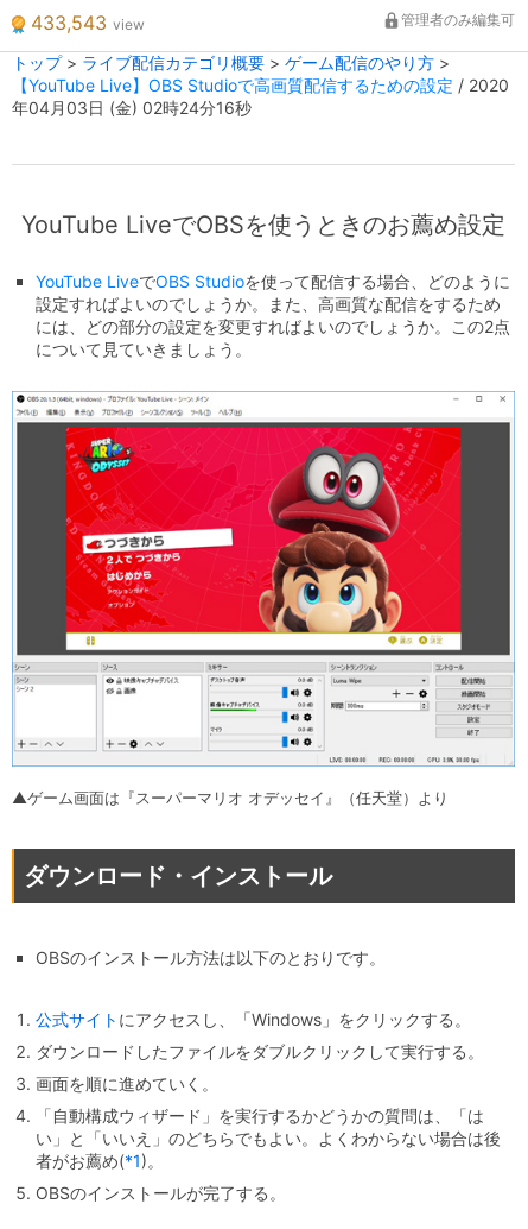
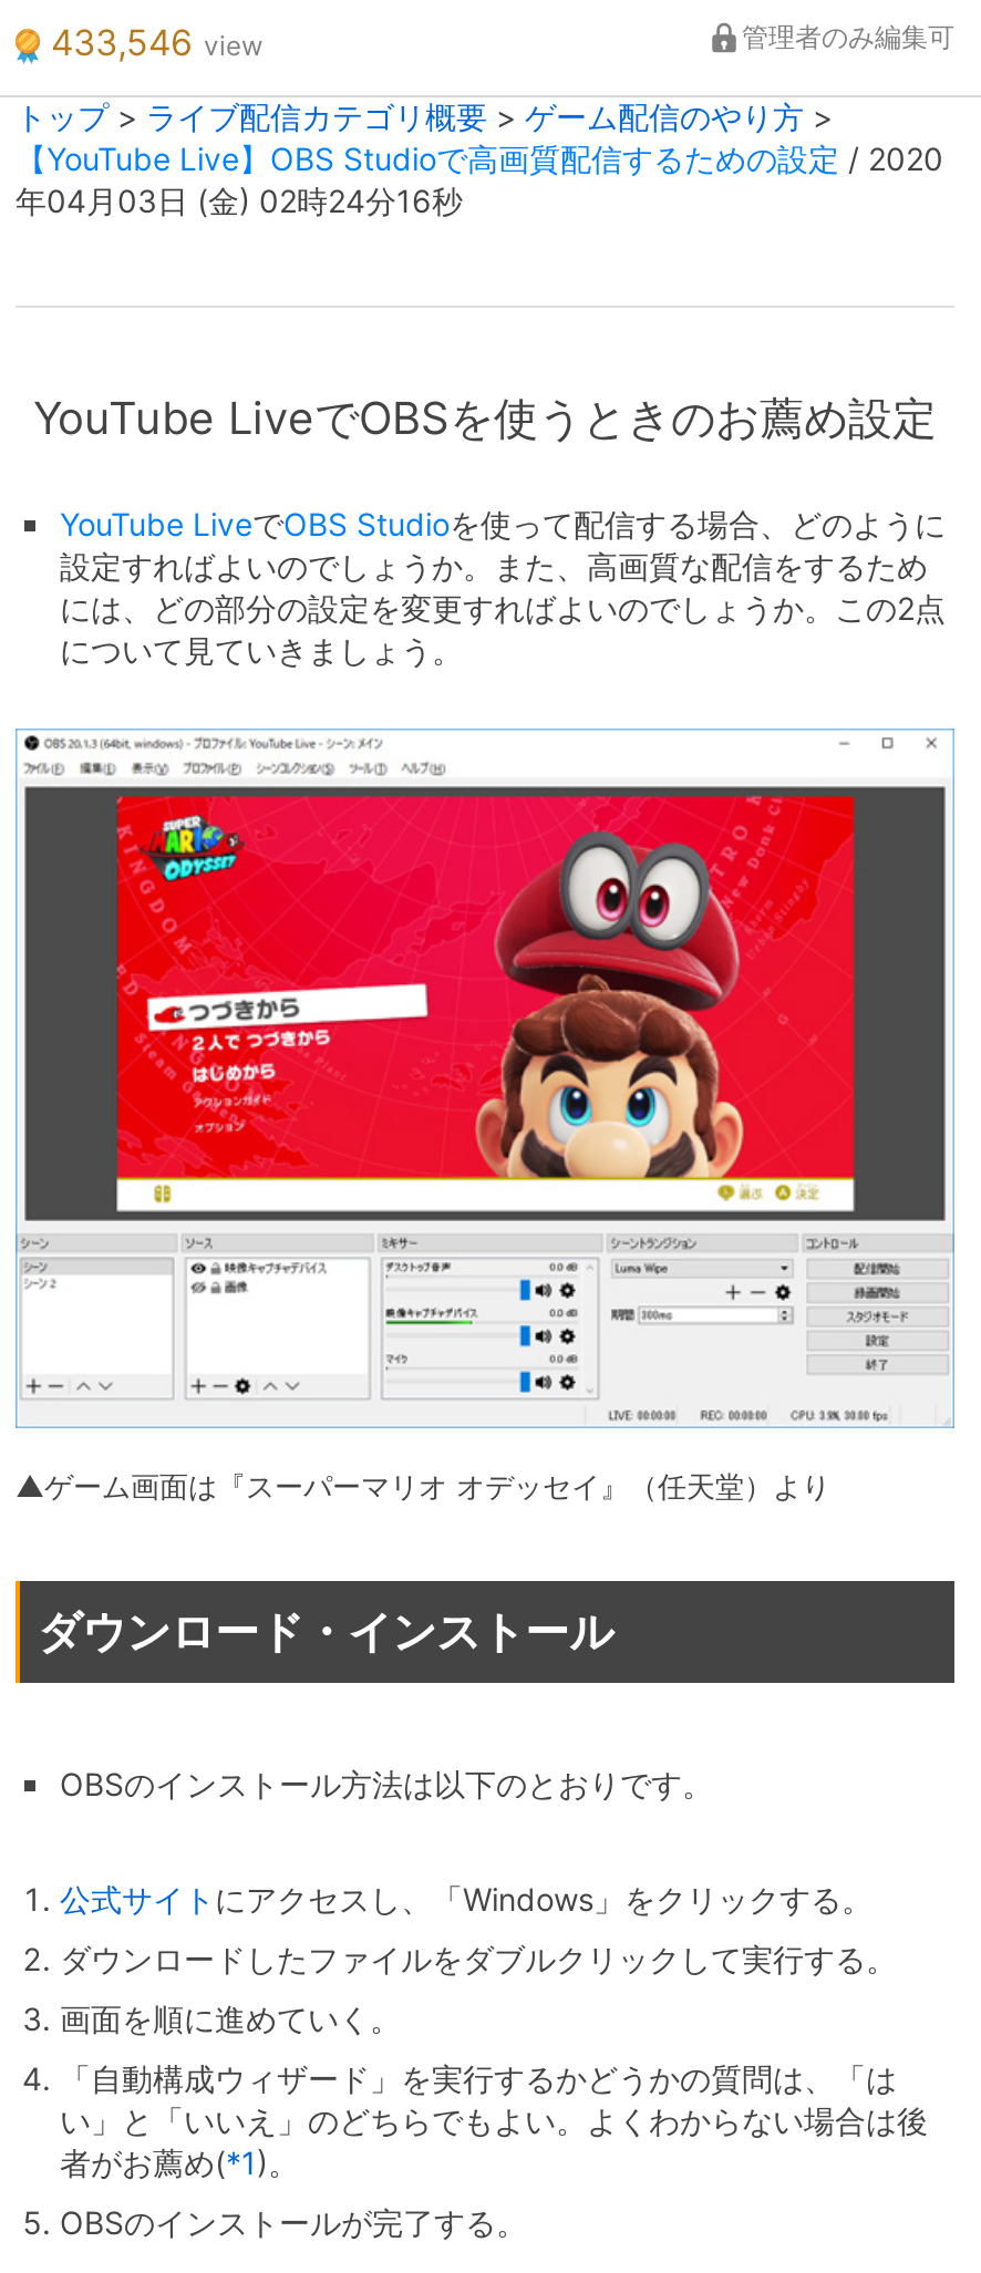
[31,11,145,34] 433,543 view -> [51,20,264,64] 433,546 view

